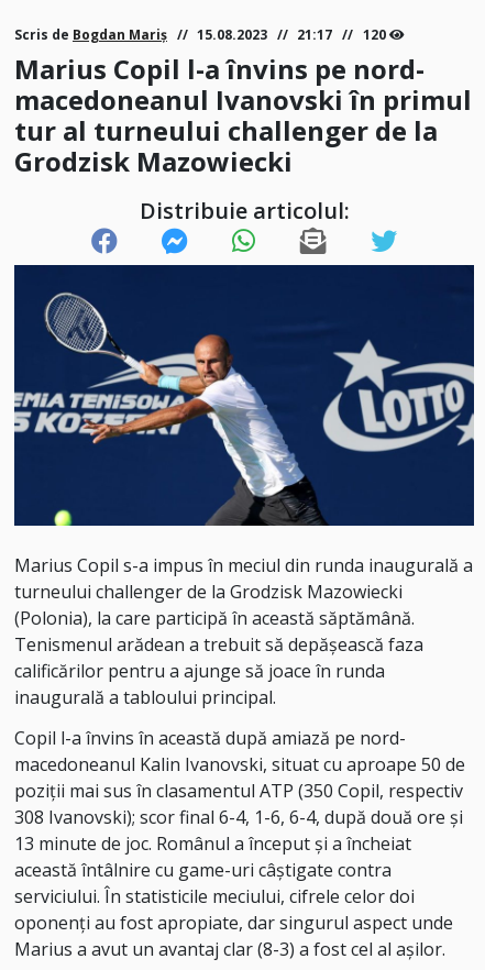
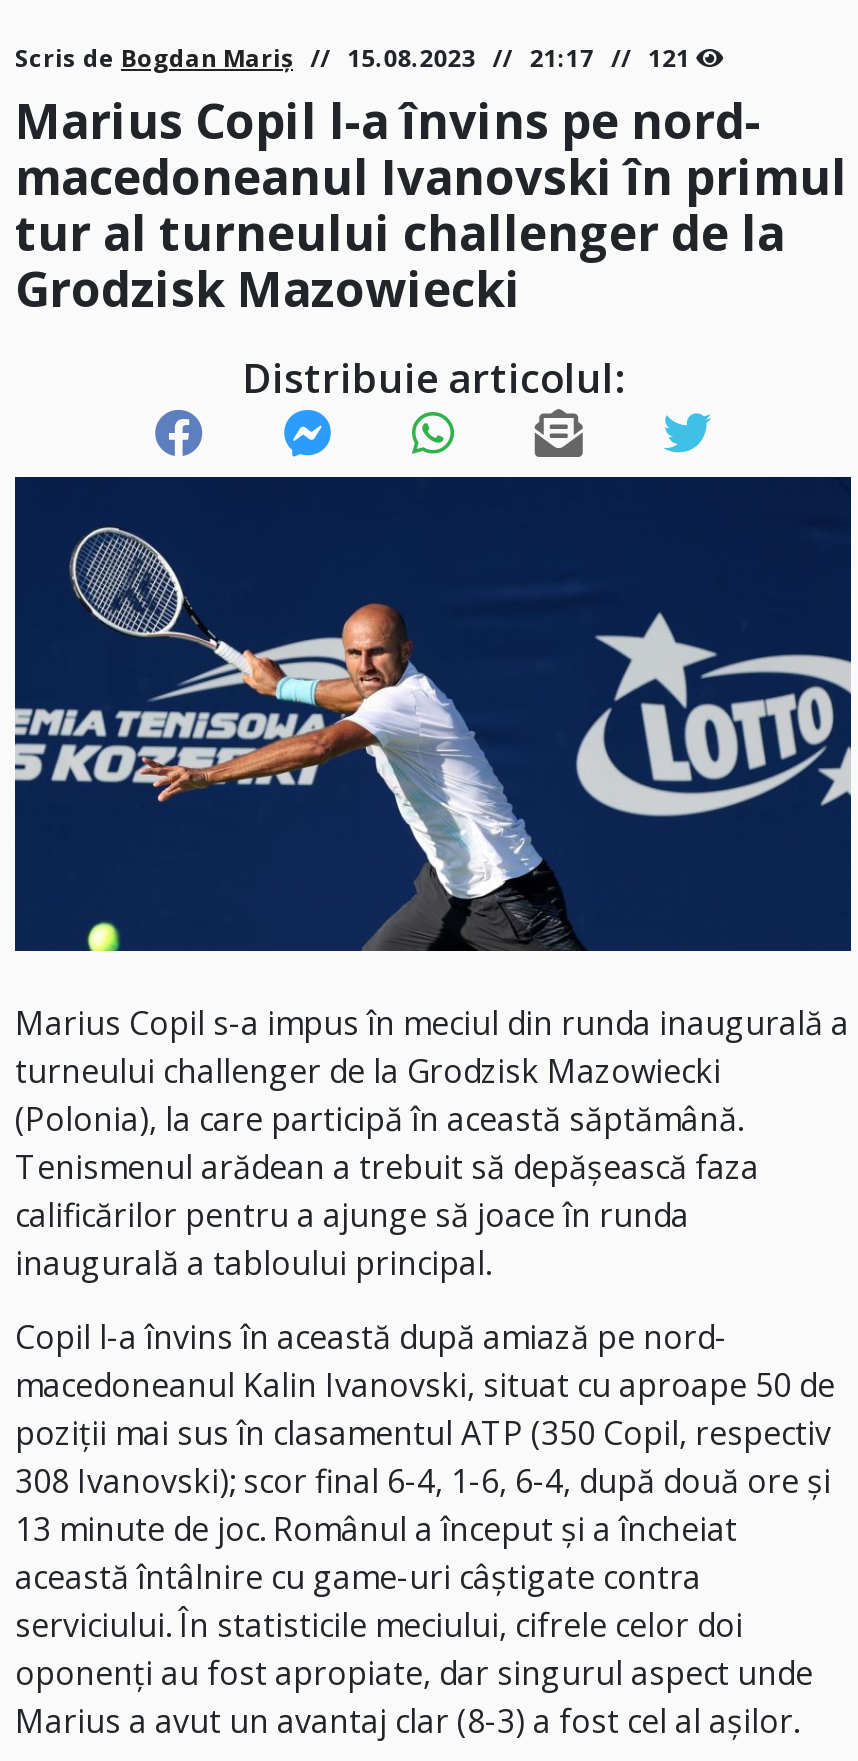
[14,26,386,44] Scris de Bogdan Mariș 15.08.2023 21:17 120 -> [15,42,690,76] Scris de Bogdan Mariș 15.08.2023 21:17 121

